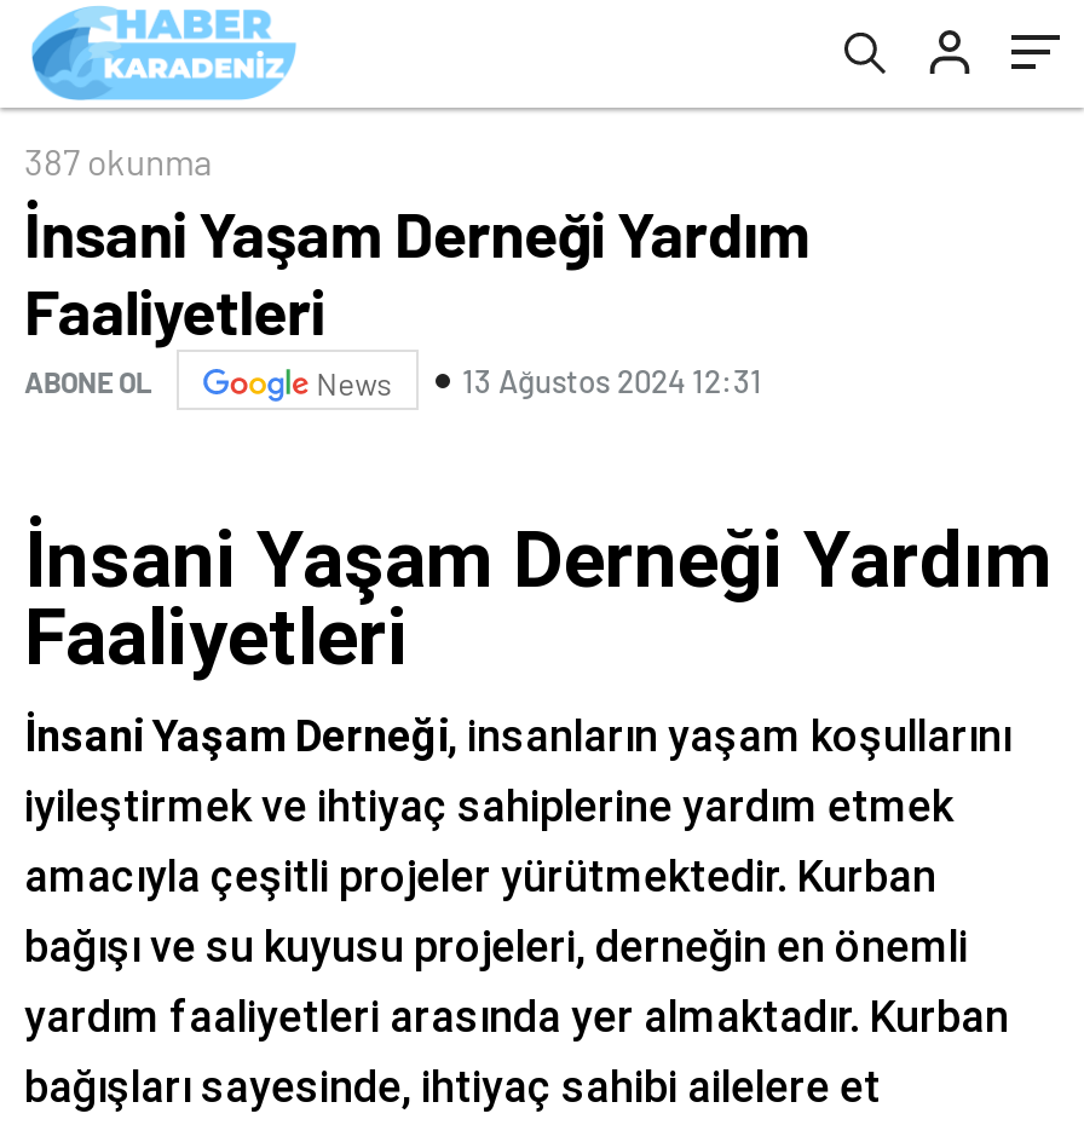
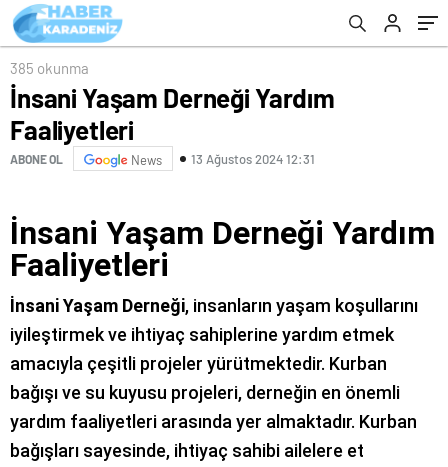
[24,139,213,183] 387 okunma -> [10,59,89,77] 385 okunma

